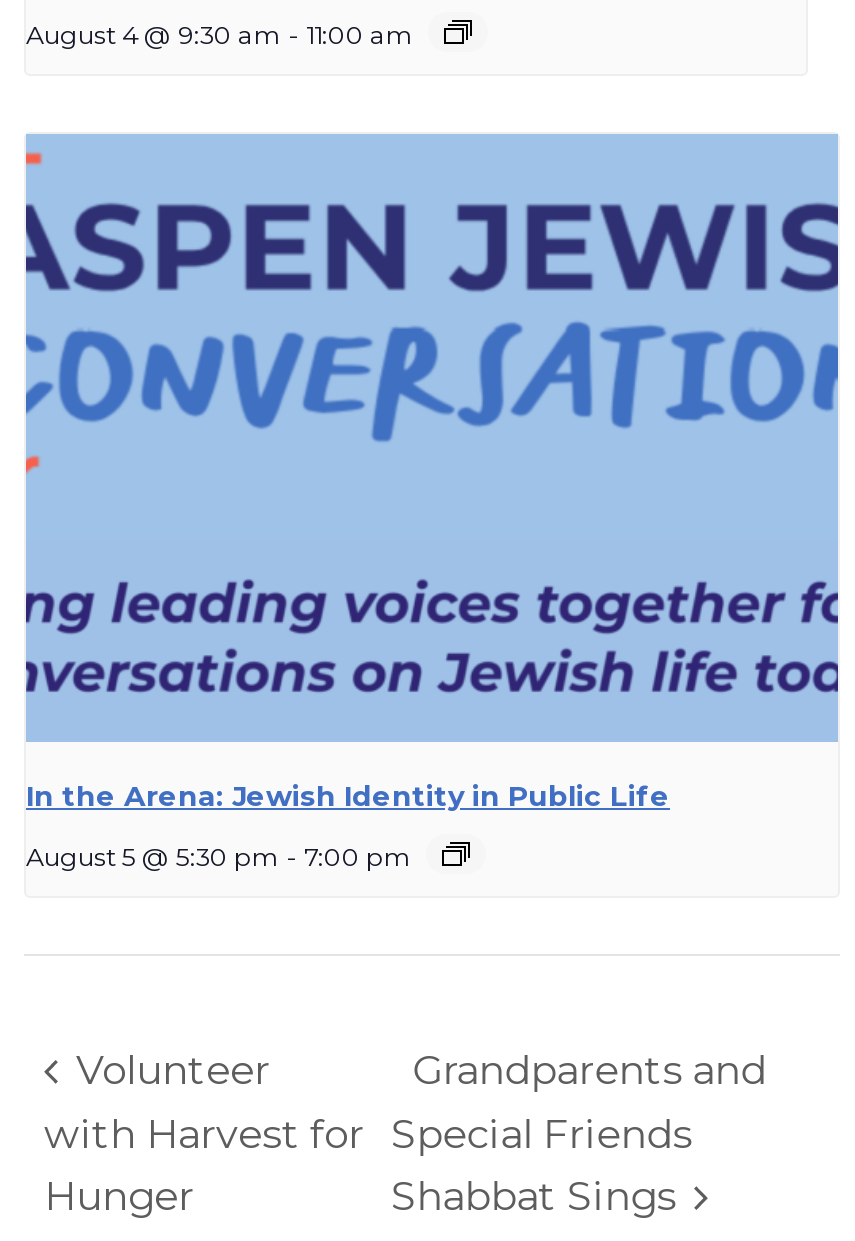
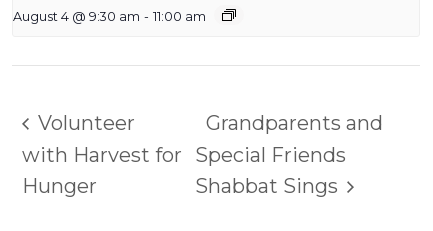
[24,133,840,872] [image] | In the Arena: Jewish Identity in Public Life | August 5 @ 5:30 pm - 7:00 pm -> none

